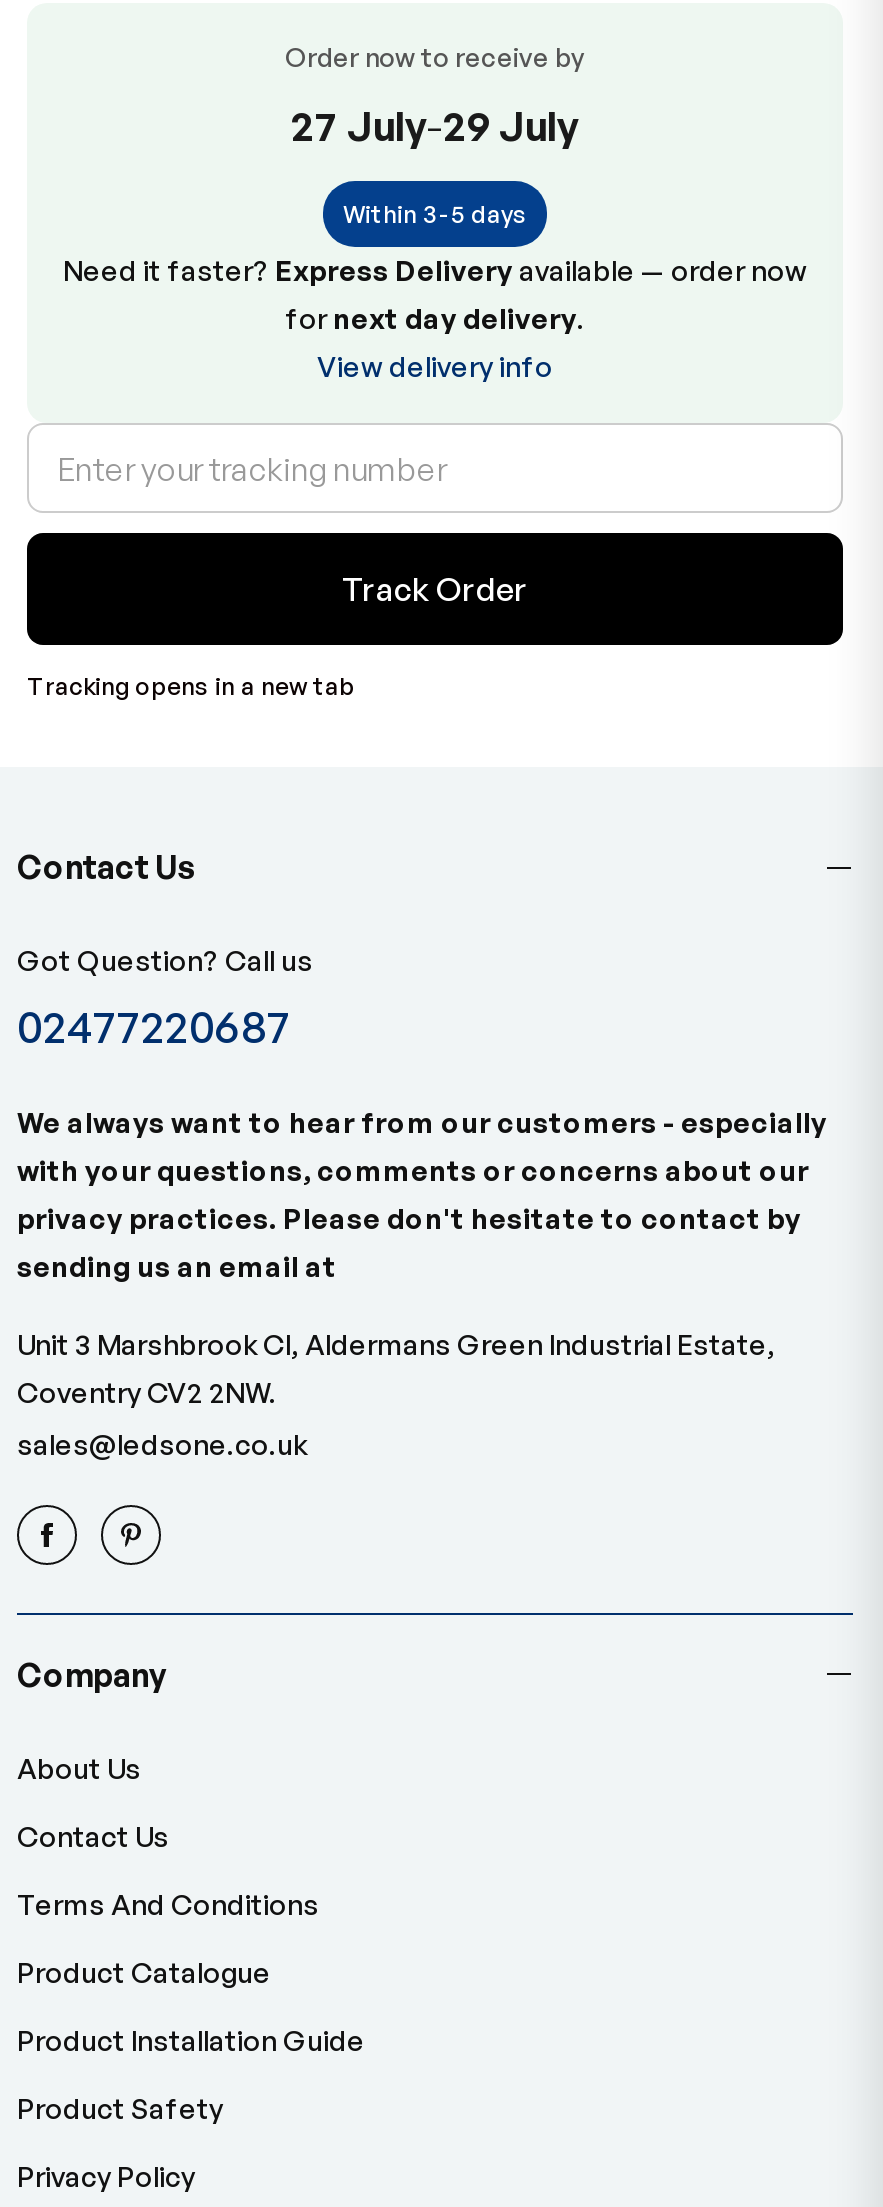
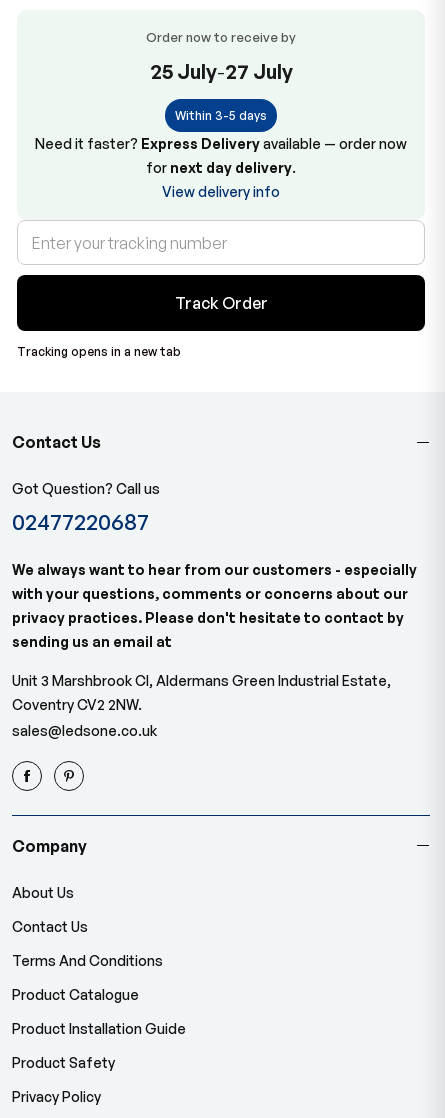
[291,102,579,152] 27 July-29 July -> [149,59,292,84] 25 July-27 July

